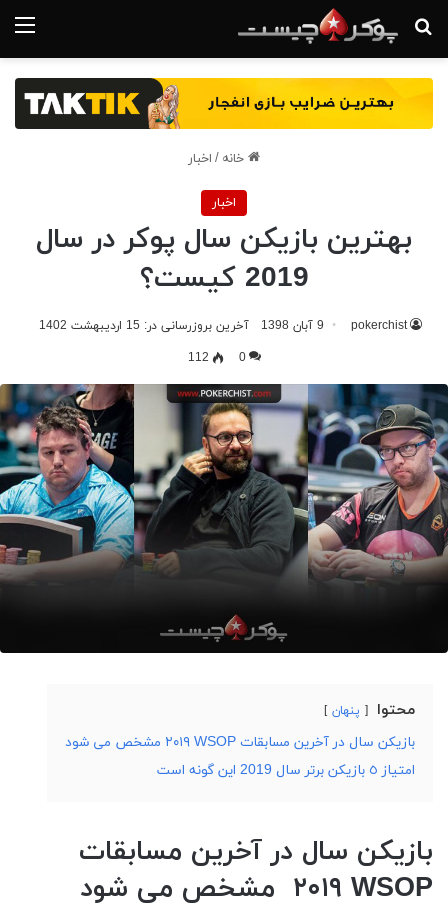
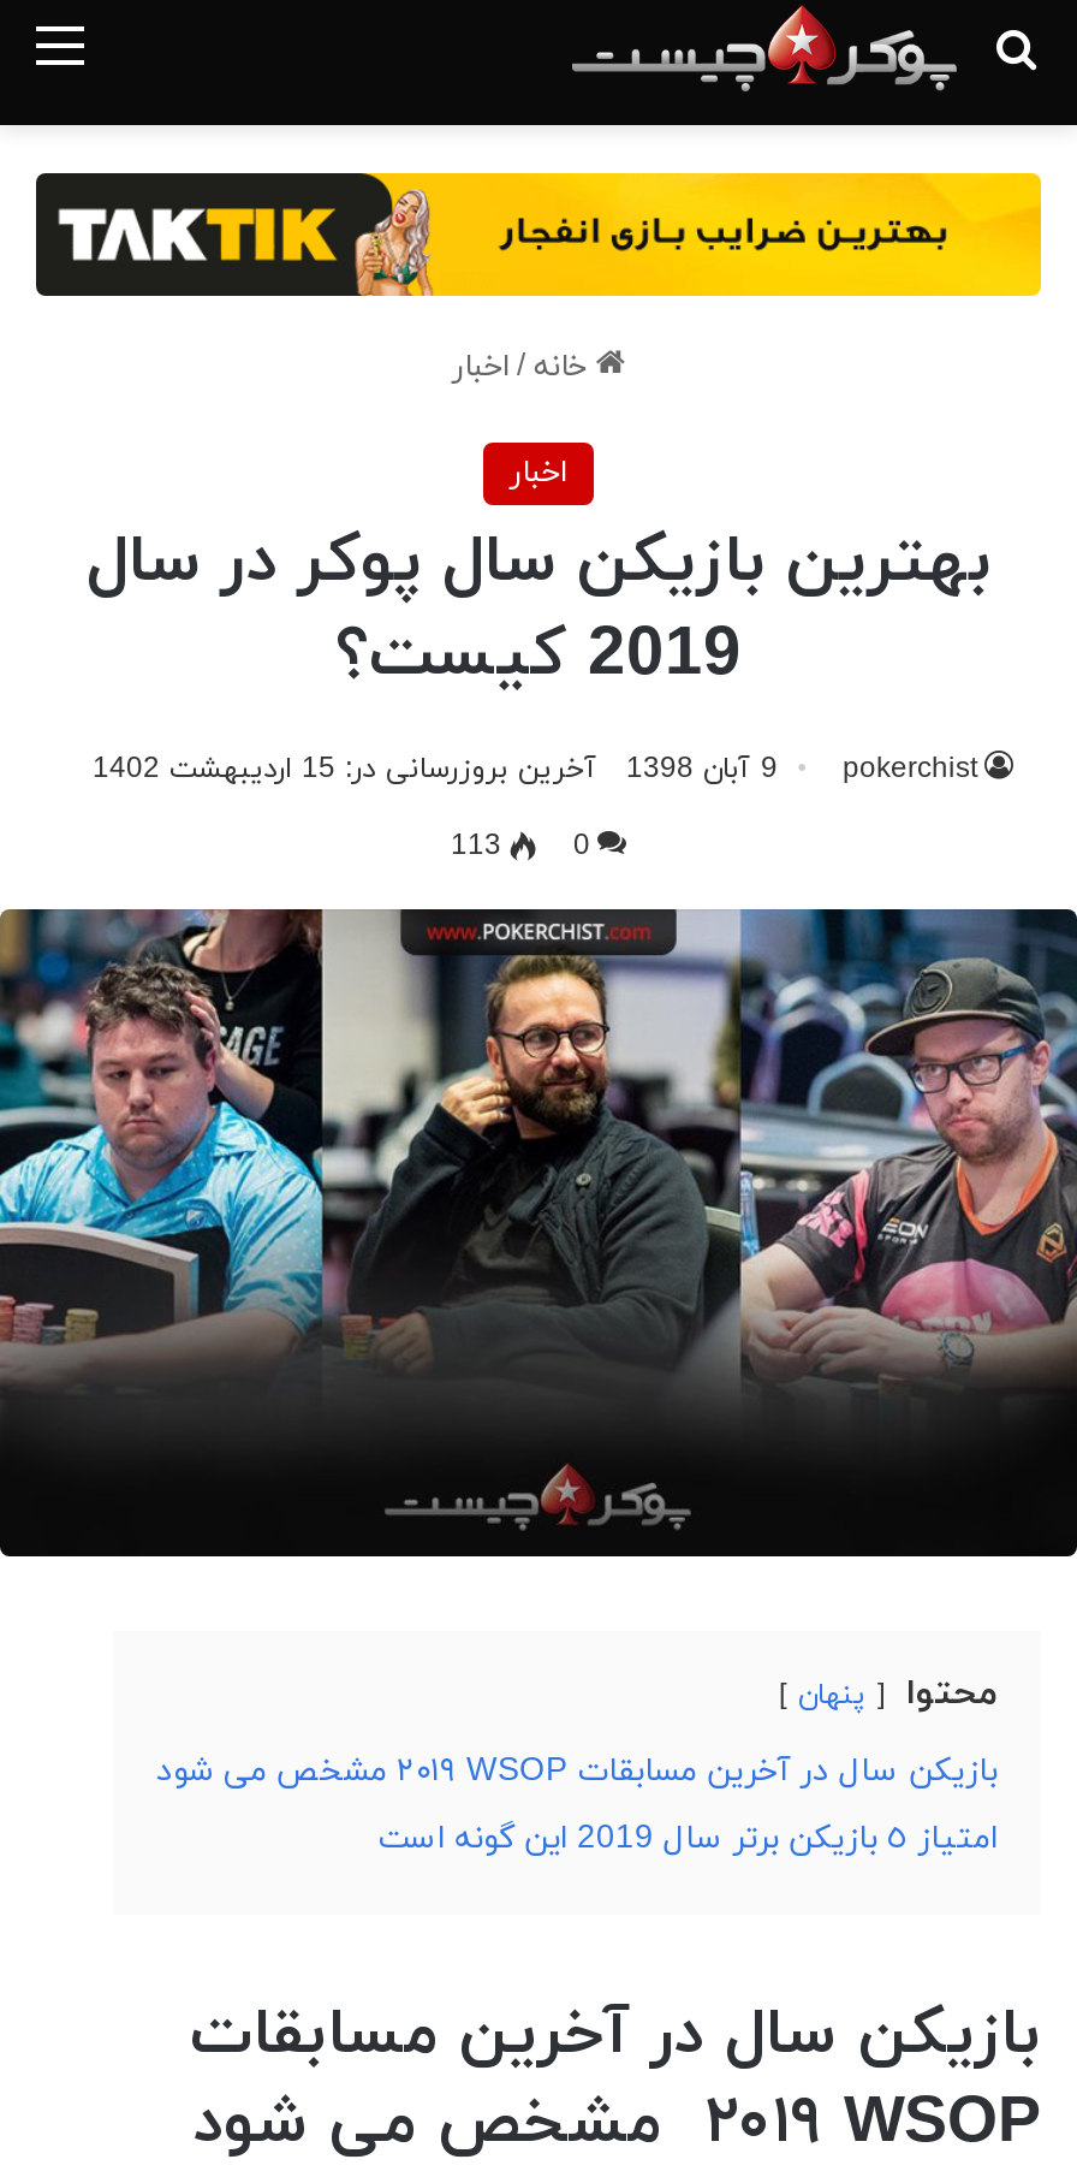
[187,350,245,366] 112 0 -> [451,828,590,867] 113 0

